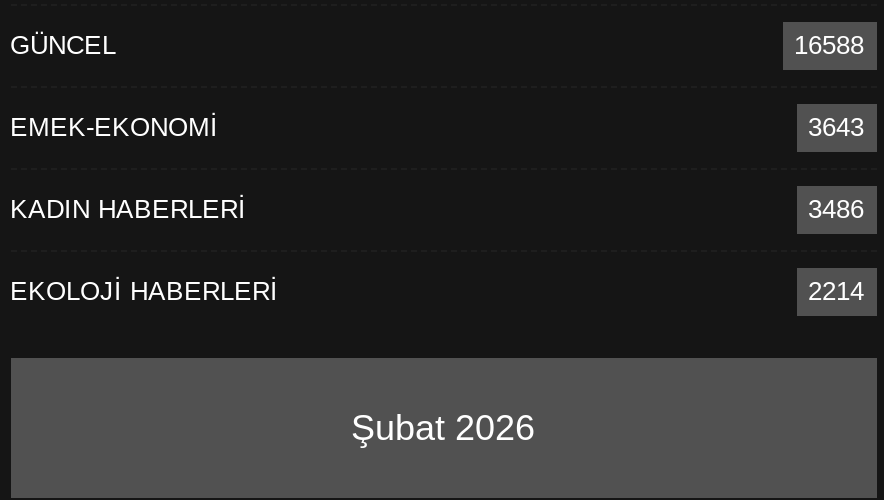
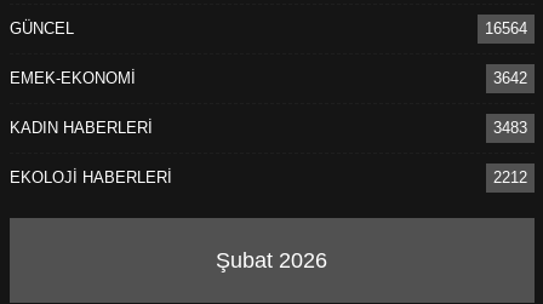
[794,30,864,60] 16588 -> [484,19,527,37] 16564
[808,112,864,142] 3643 -> [493,69,527,87] 3642
[808,194,864,224] 3486 -> [493,119,527,137] 3483
[808,276,864,306] 2214 -> [493,168,527,186] 2212

